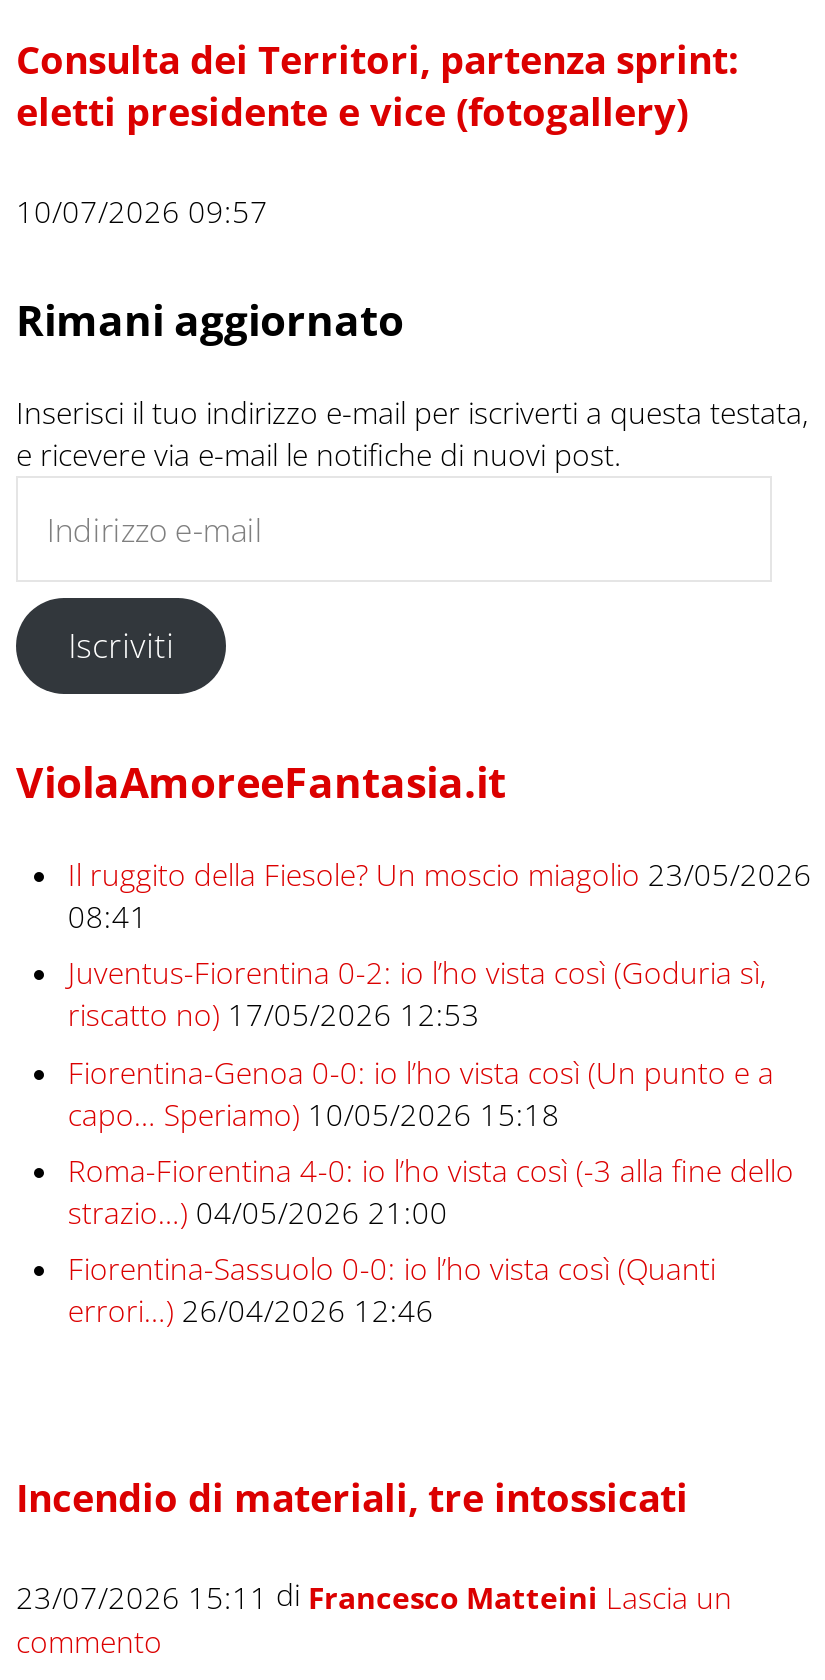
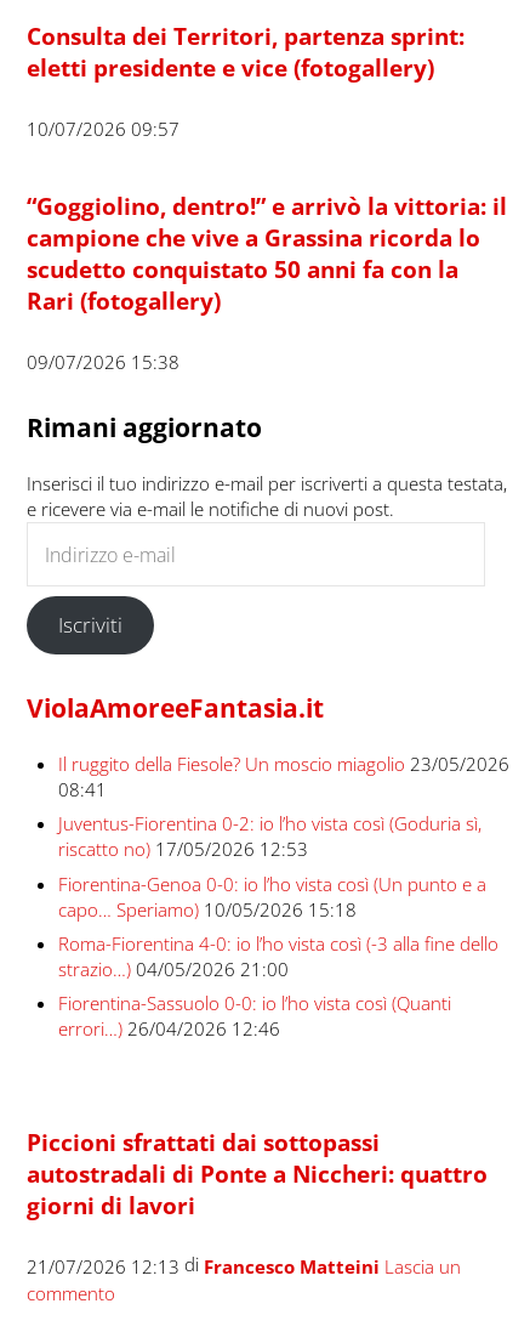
none -> [27,191,507,374] “Goggiolino, dentro!” e arrivò la vittoria: il | campione che vive a Grassina ricorda lo | scudetto conquistato 50 anni fa con la | Rari (fotogallery) | 09/07/2026 15:38
[16,1472,688,1522] Incendio di materiali, tre intossicati -> [27,1127,488,1220] Piccioni sfrattati dai sottopassi | autostradali di Ponte a Niccheri: quattro | giorni di lavori
[16,1574,732,1617] 23/07/2026 15:11 di Francesco Matteini Lascia un -> [27,1252,461,1278] 21/07/2026 12:13 di Francesco Matteini Lascia un

